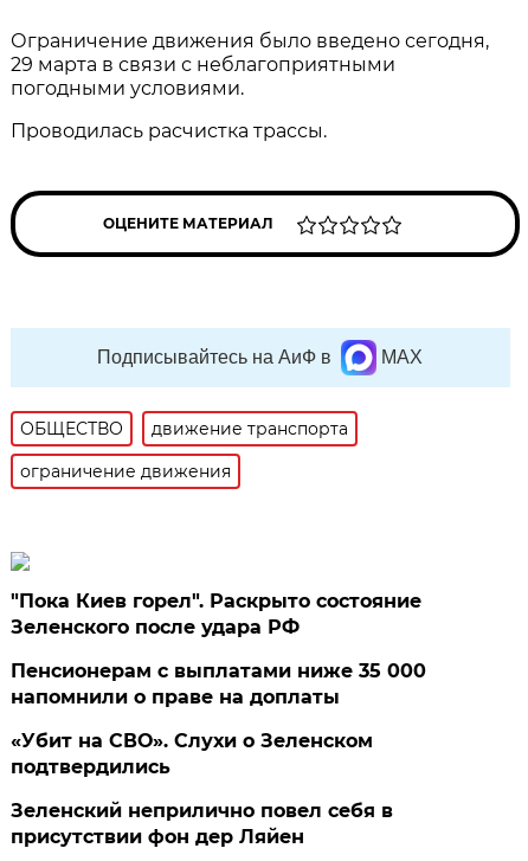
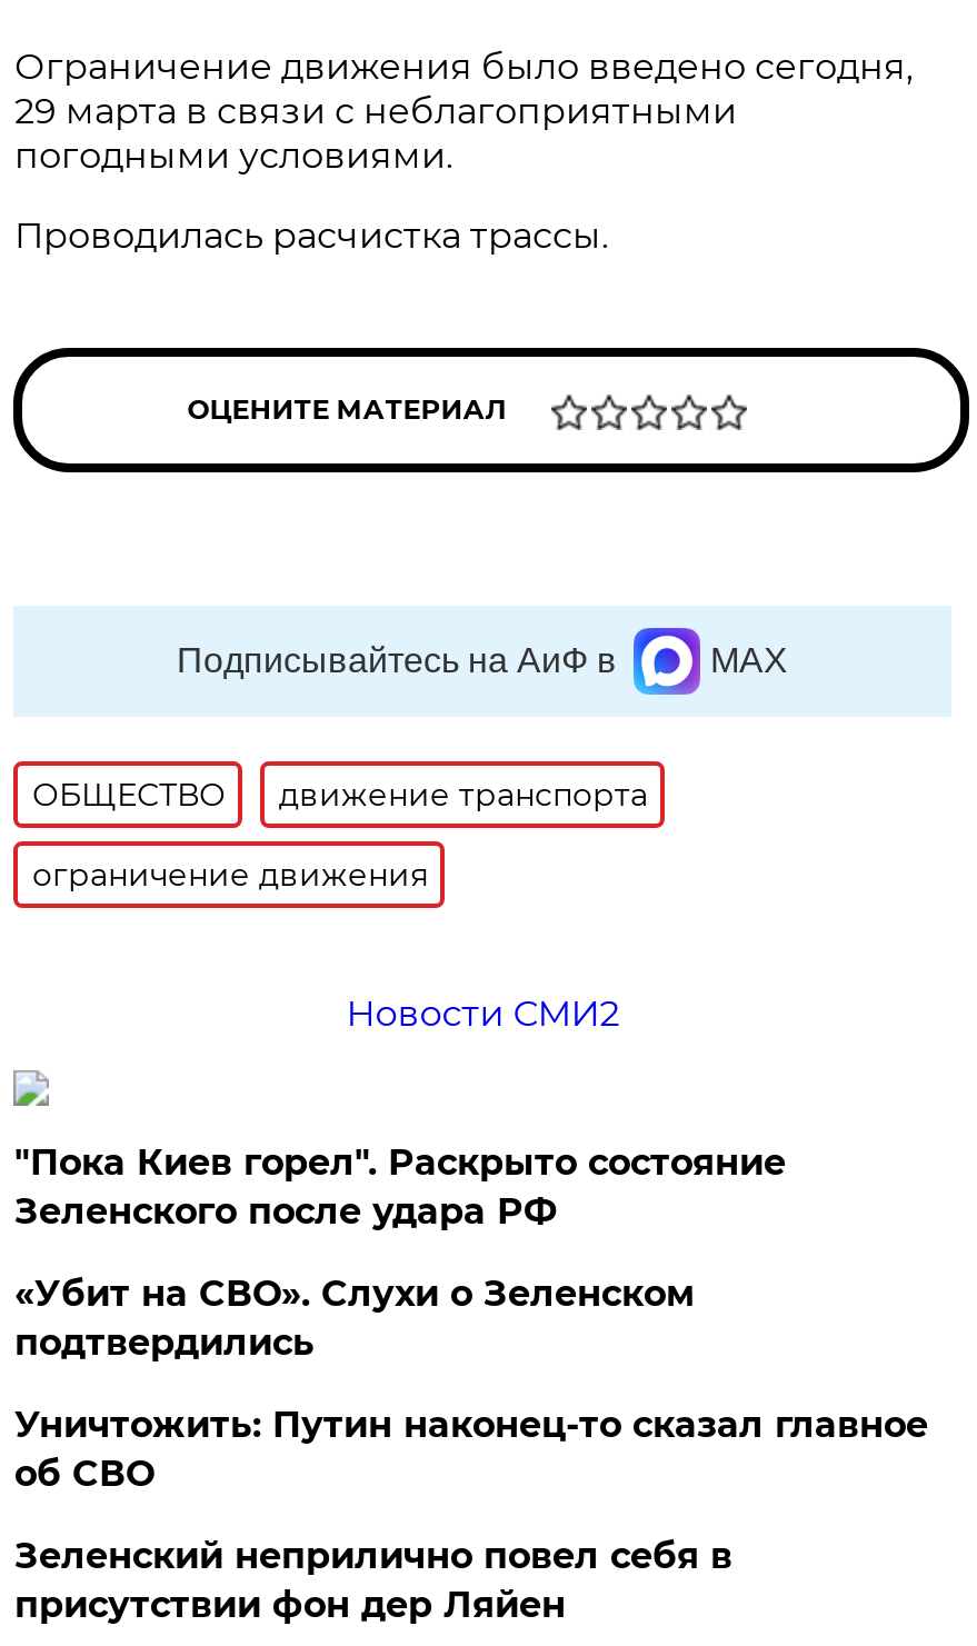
none -> [346,992,620,1035] Новости СМИ2
[11,660,427,708] Пенсионерам с выплатами ниже 35 000 | напомнили о праве на доплаты -> none
moved [11,730,373,778] -> [14,1273,694,1364]: «Убит на СВО». Слухи о Зеленском | подтвердились
none -> [14,1404,928,1495] Уничтожить: Путин наконец-то сказал главное | об СВО

